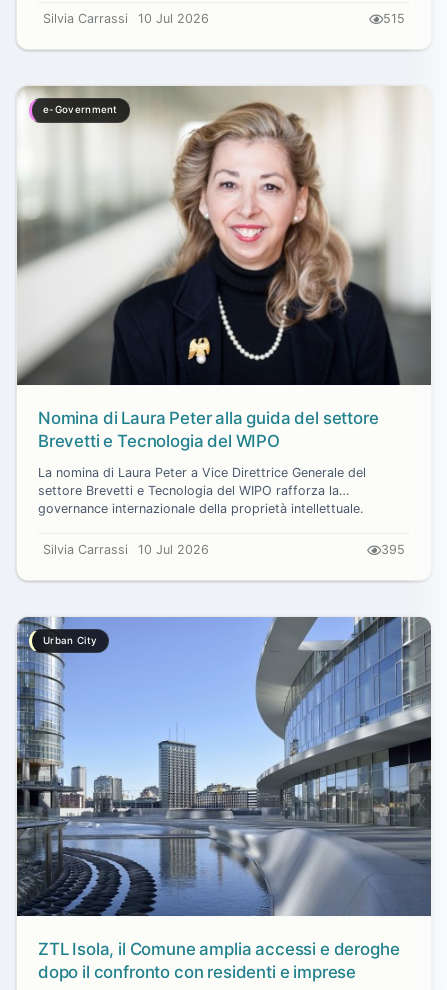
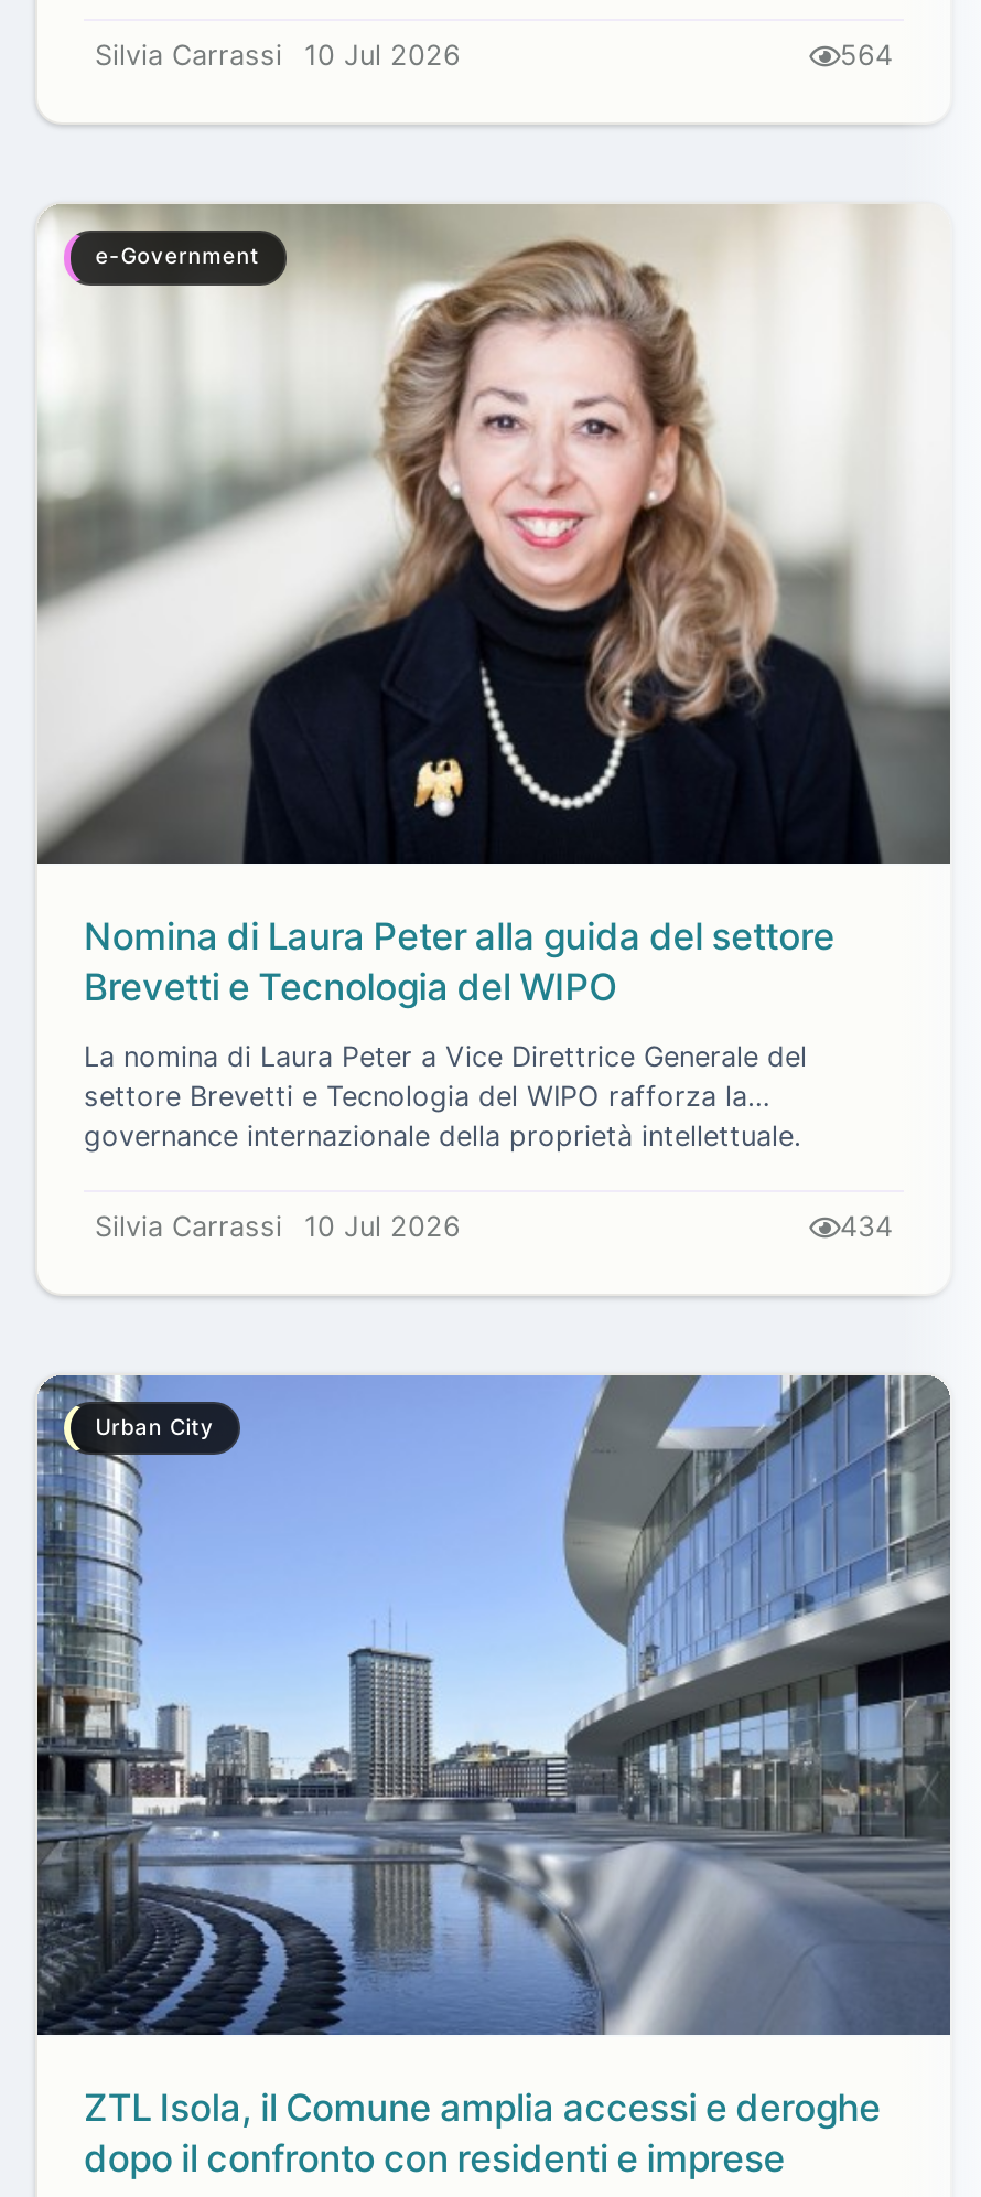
[383,11,405,26] 515 -> [840,39,893,72] 564
[381,542,405,557] 395 -> [840,1209,893,1243] 434

